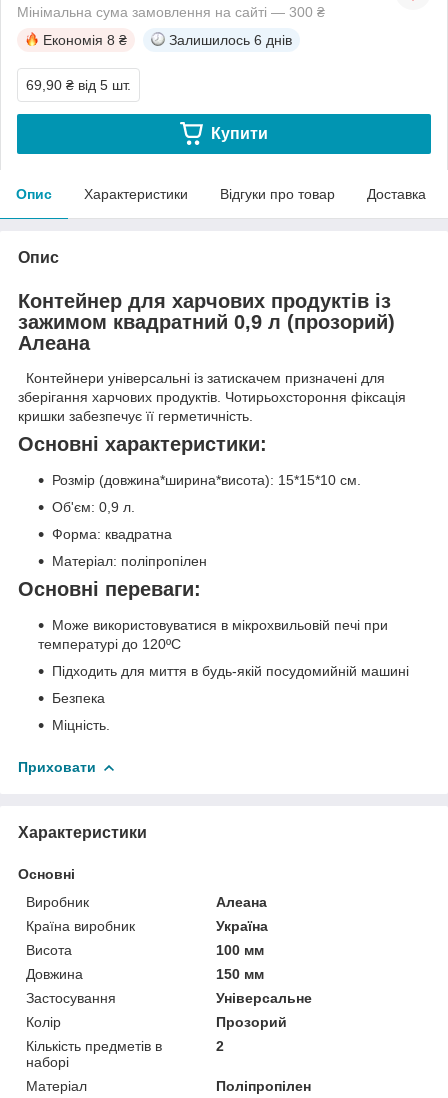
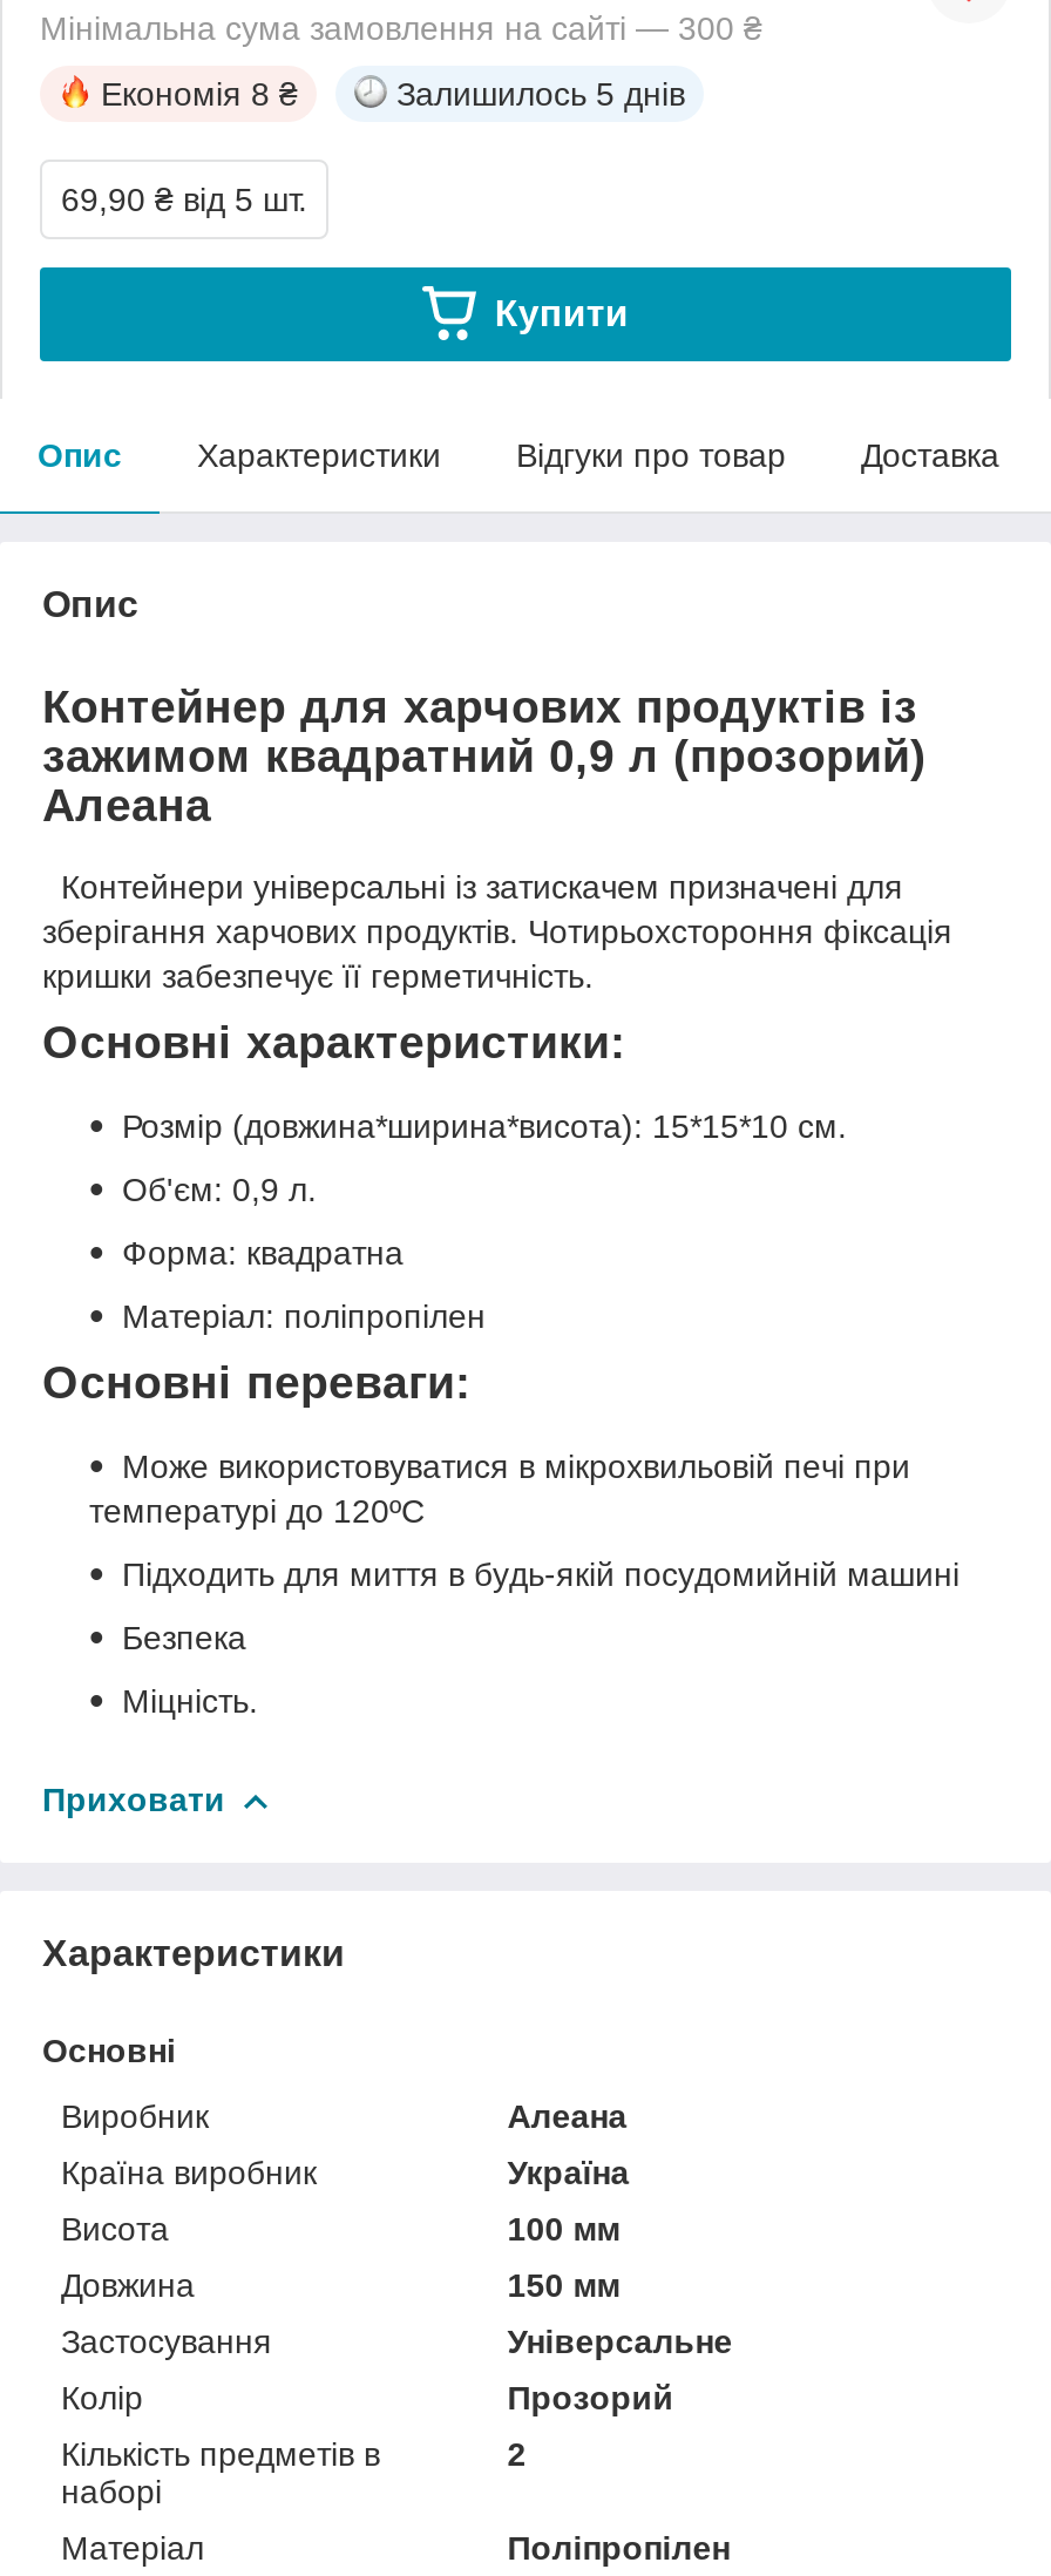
[169,32,292,48] Залишилось 6 днів -> [396,75,685,112] Залишилось 5 днів

